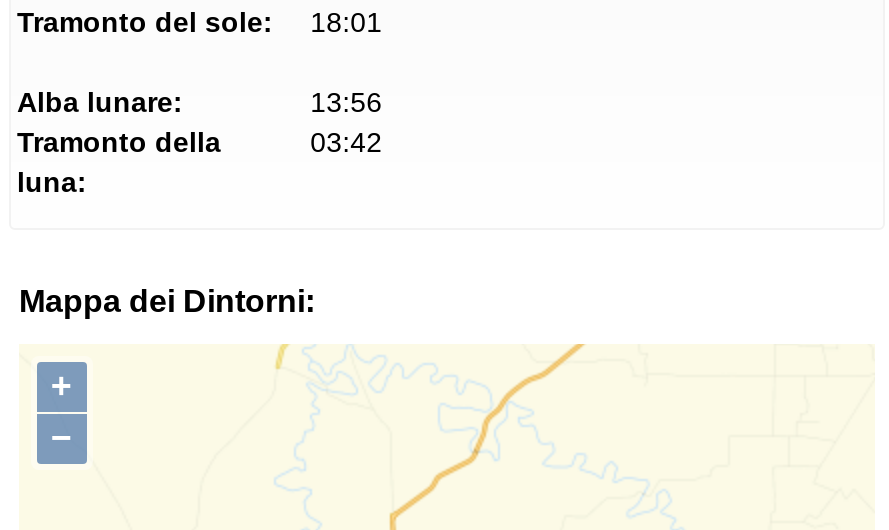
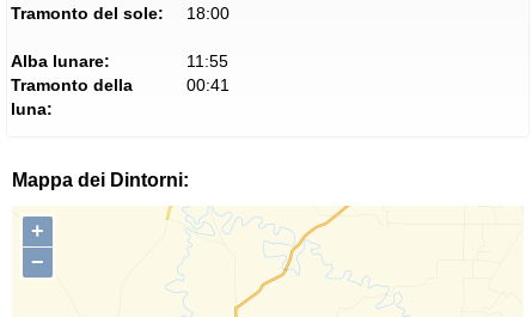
[17,6,382,38] Tramonto del sole: 18:01 -> [11,4,229,23] Tramonto del sole: 18:00
[310,86,382,118] 13:56 -> [186,52,228,71] 11:55
[310,126,382,158] 03:42 -> [186,76,229,95] 00:41

